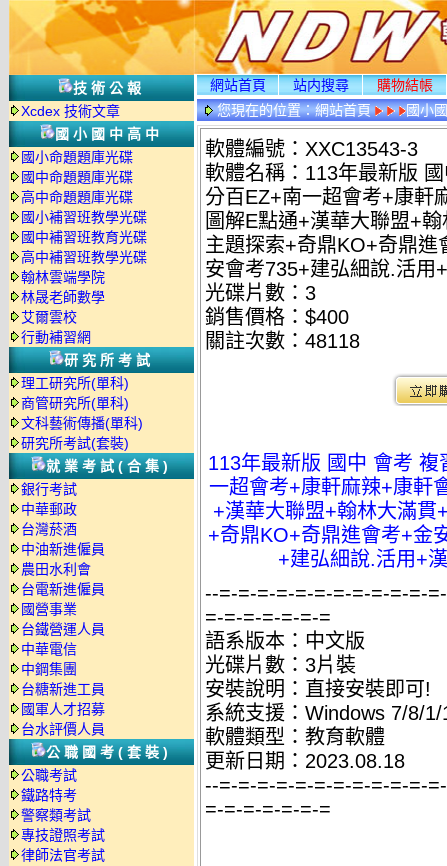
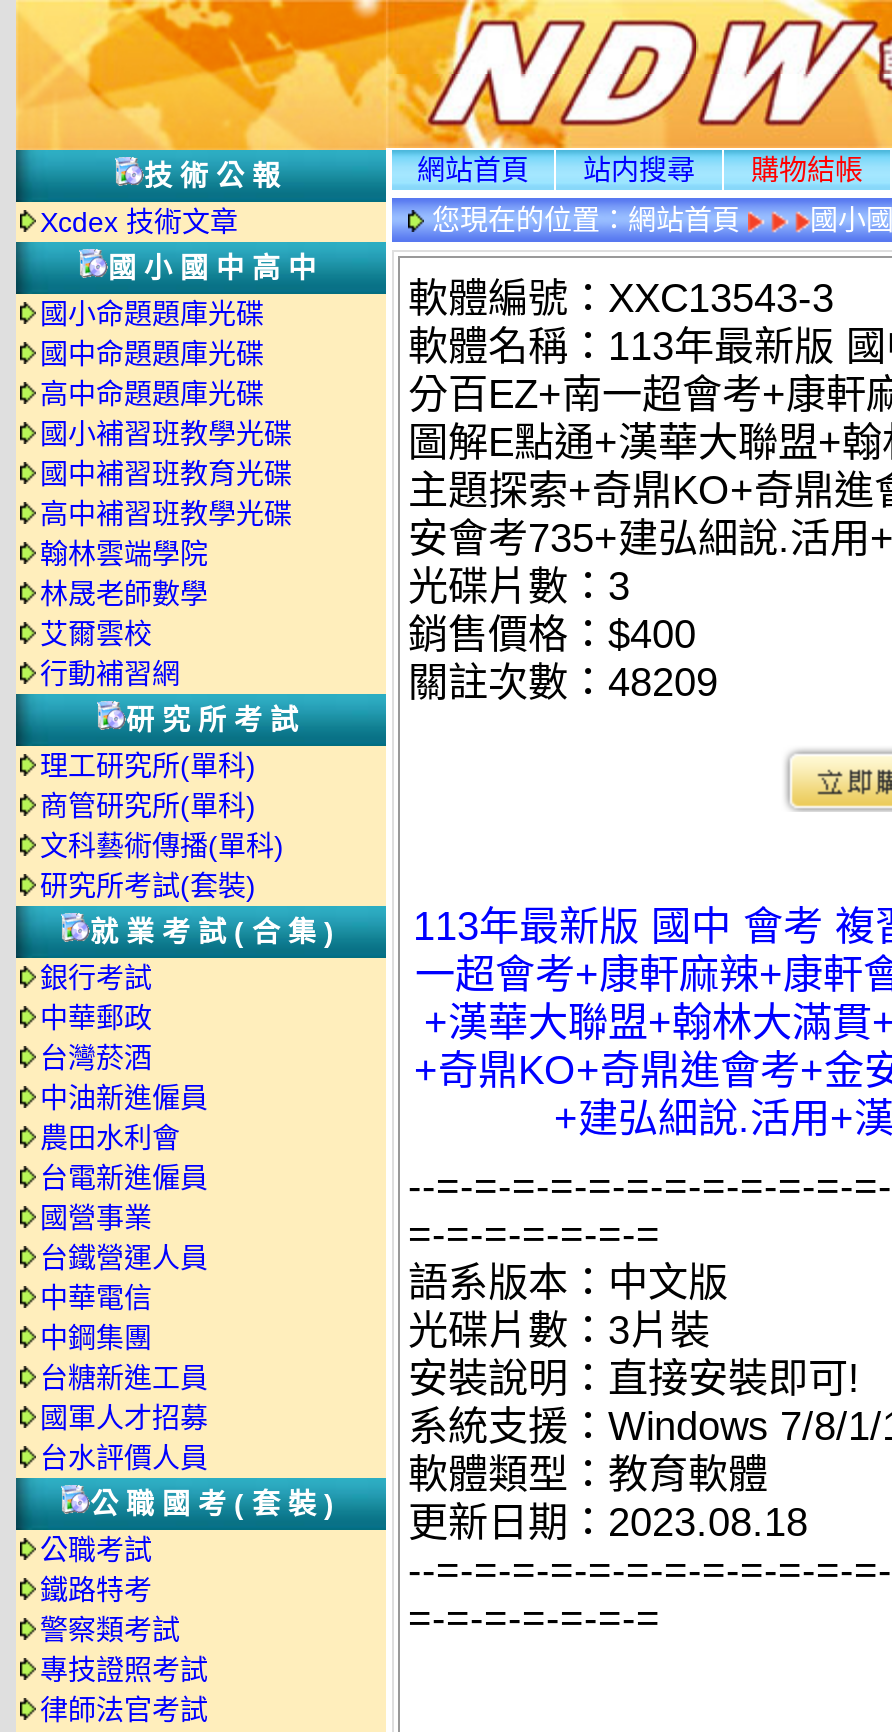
[205,330,360,352] 關註次數：48118 -> [408,660,718,704] 關註次數：48209

